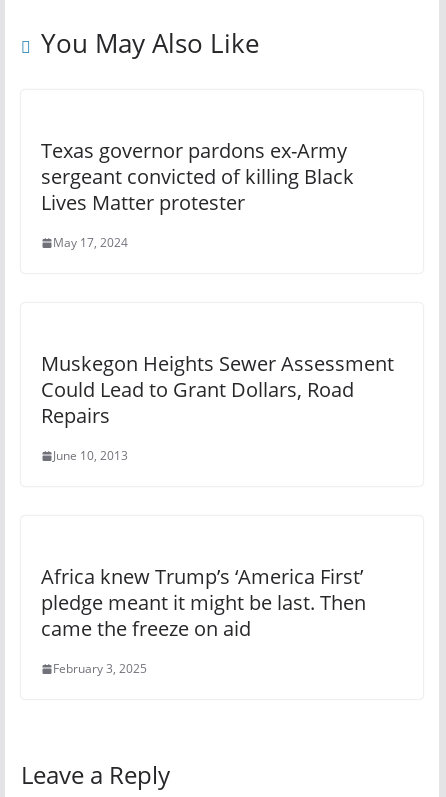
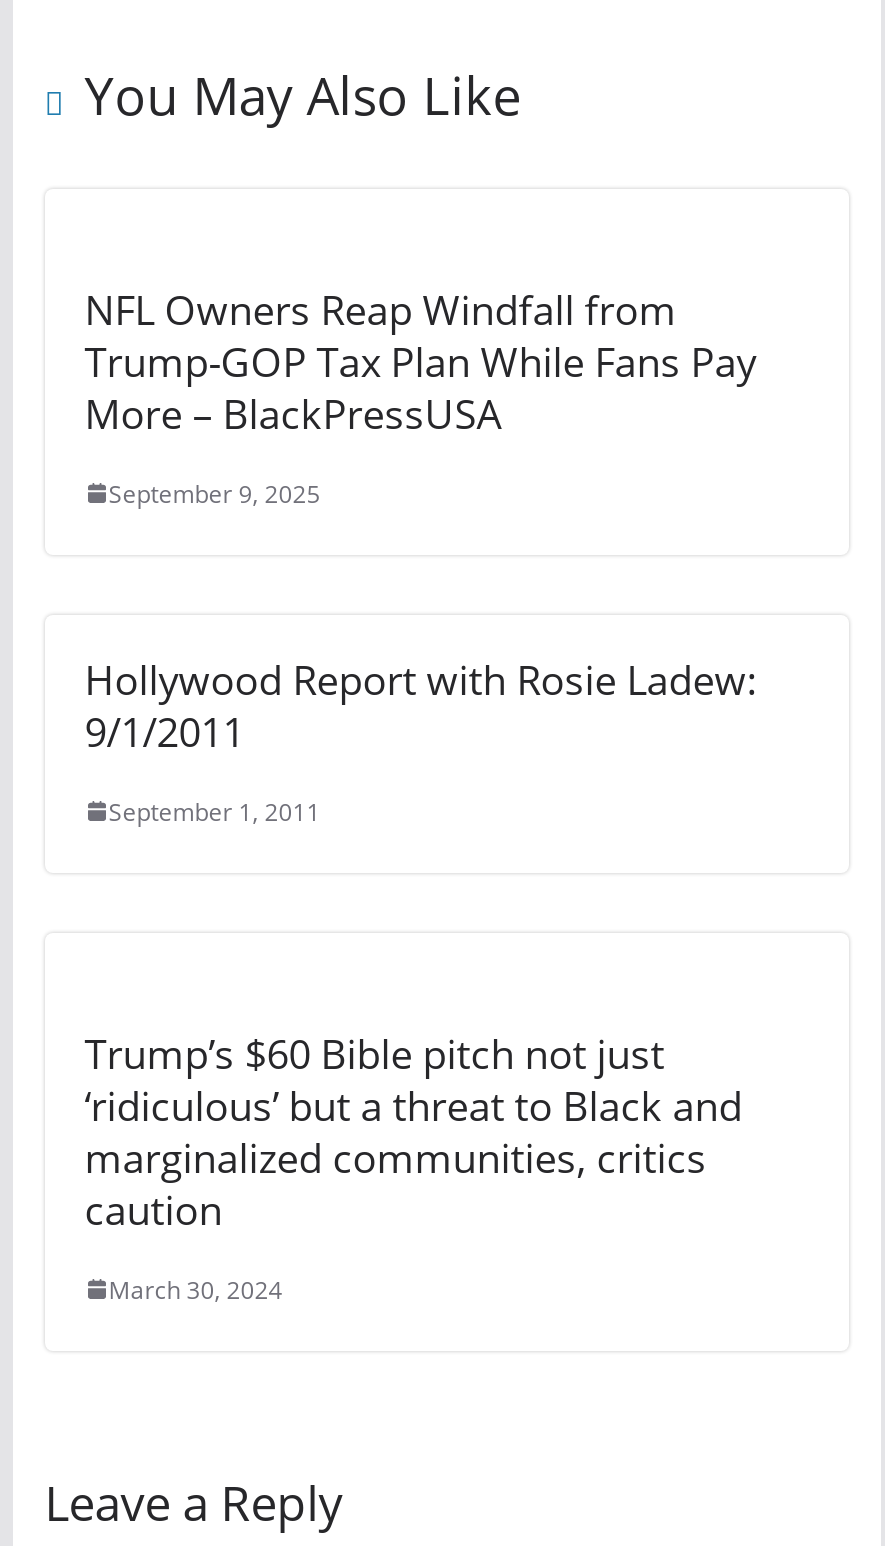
[41,137,354,216] Texas governor pardons ex-Army | sergeant convicted of killing Black | Lives Matter protester -> [84,282,756,440] NFL Owners Reap Windfall from | Trump-GOP Tax Plan While Fans Pay | More – BlackPressUSA
[53,234,128,251] May 17, 2024 -> [108,476,320,510] September 9, 2025
[41,350,394,429] Muskegon Heights Sewer Assessment | Could Lead to Grant Dollars, Road | Repairs -> [84,652,756,758] Hollywood Report with Rosie Ladew: | 9/1/2011
[53,447,128,464] June 10, 2013 -> [108,794,320,828] September 1, 2011
[41,563,366,642] Africa knew Trump’s ‘America First’ | pledge meant it might be last. Then | came the freeze on aid -> [84,1026,742,1236] Trump’s $60 Bible pitch not just | ‘ridiculous’ but a threat to Black and | marginalized communities, critics | caution
[53,660,147,677] February 3, 2025 -> [108,1272,282,1306] March 30, 2024

